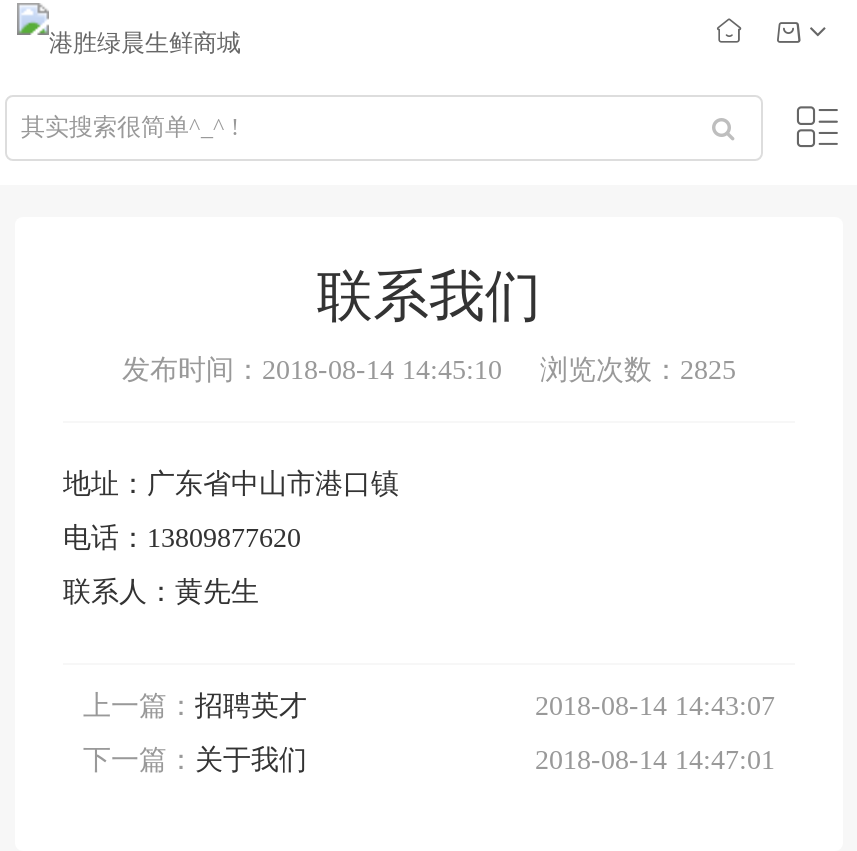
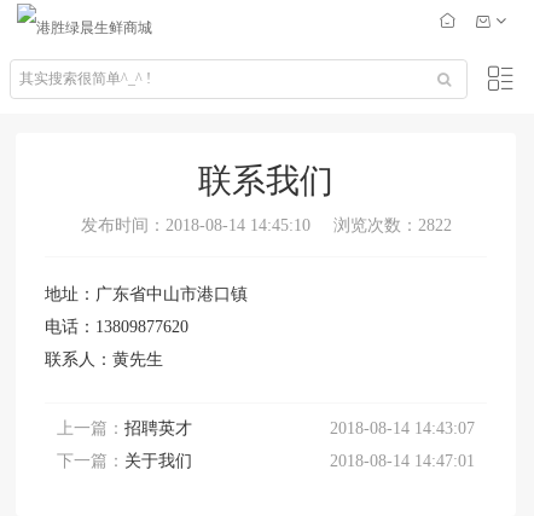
[122,355,736,385] 发布时间：2018-08-14 14:45:10 浏览次数：2825 -> [80,216,451,234] 发布时间：2018-08-14 14:45:10 浏览次数：2822

